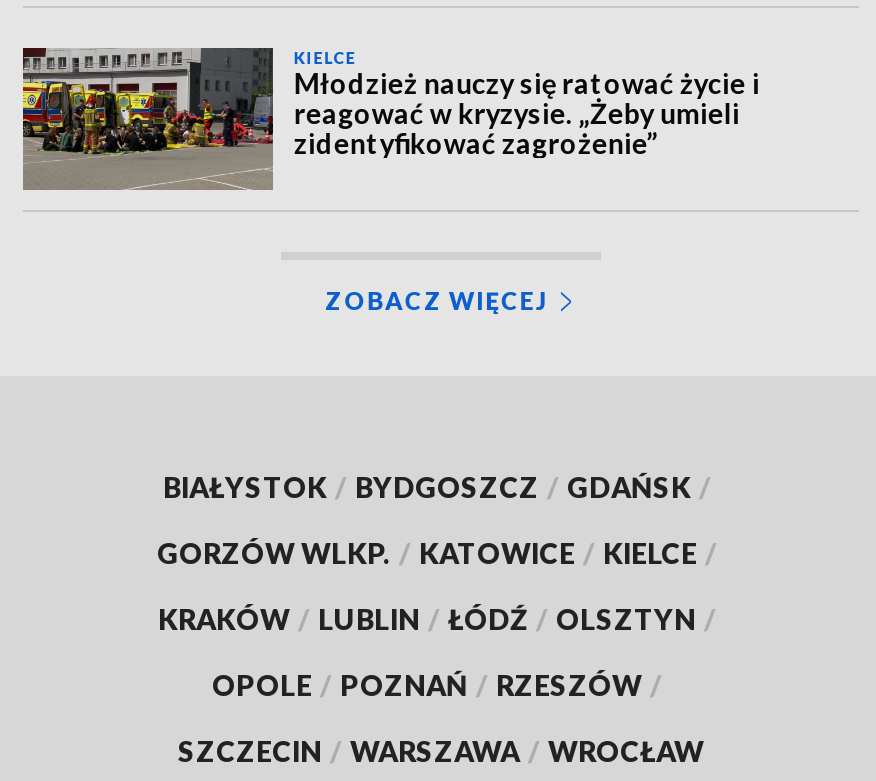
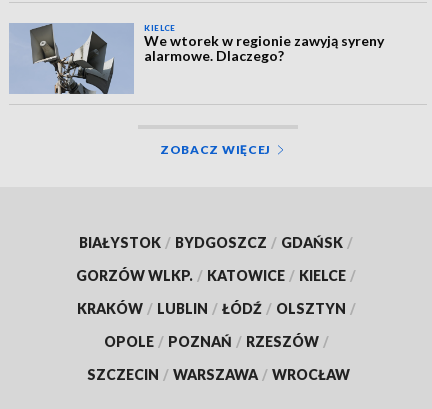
[21,46,760,190] [image] | Młodzież nauczy się ratować życie i | reagować w kryzysie. „Żeby umieli | zidentyfikować zagrożenie” -> [9,23,384,95] [image] | We wtorek w regionie zawyją syreny | alarmowe. Dlaczego?

